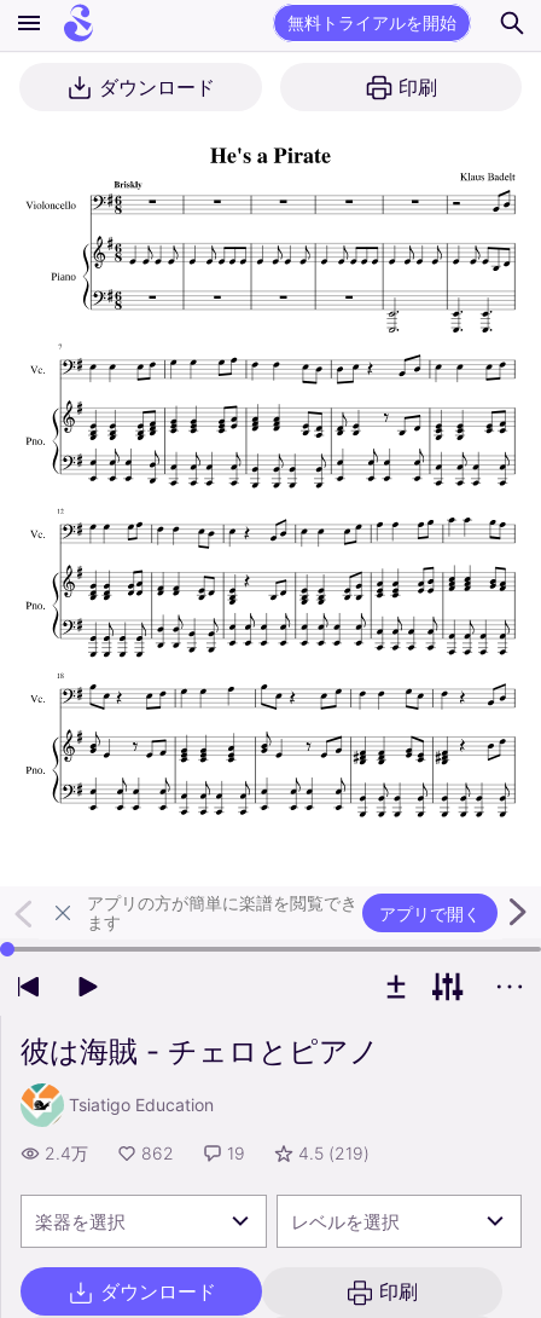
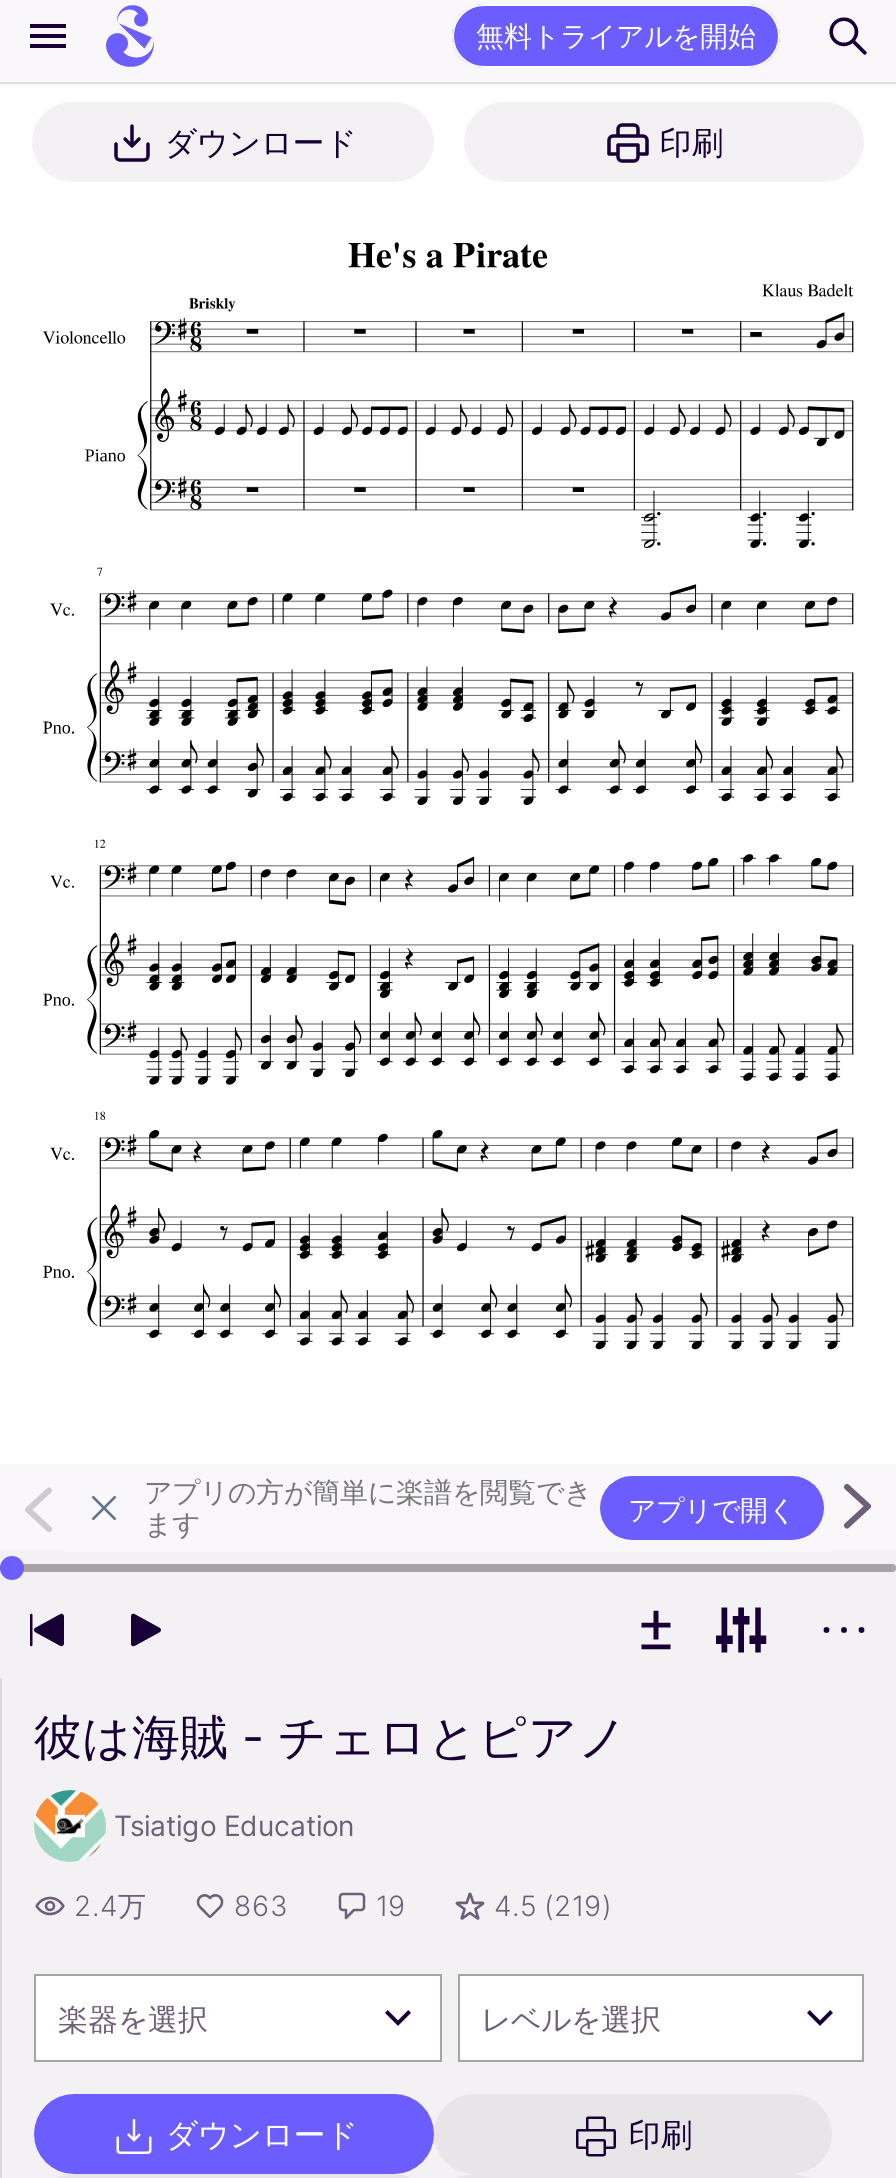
[141,1142,174,1163] 862 -> [234,1888,288,1922] 863

